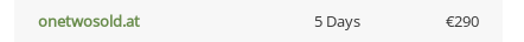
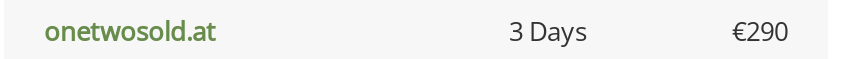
[314,10,360,32] 5 Days -> [509,13,587,49] 3 Days

